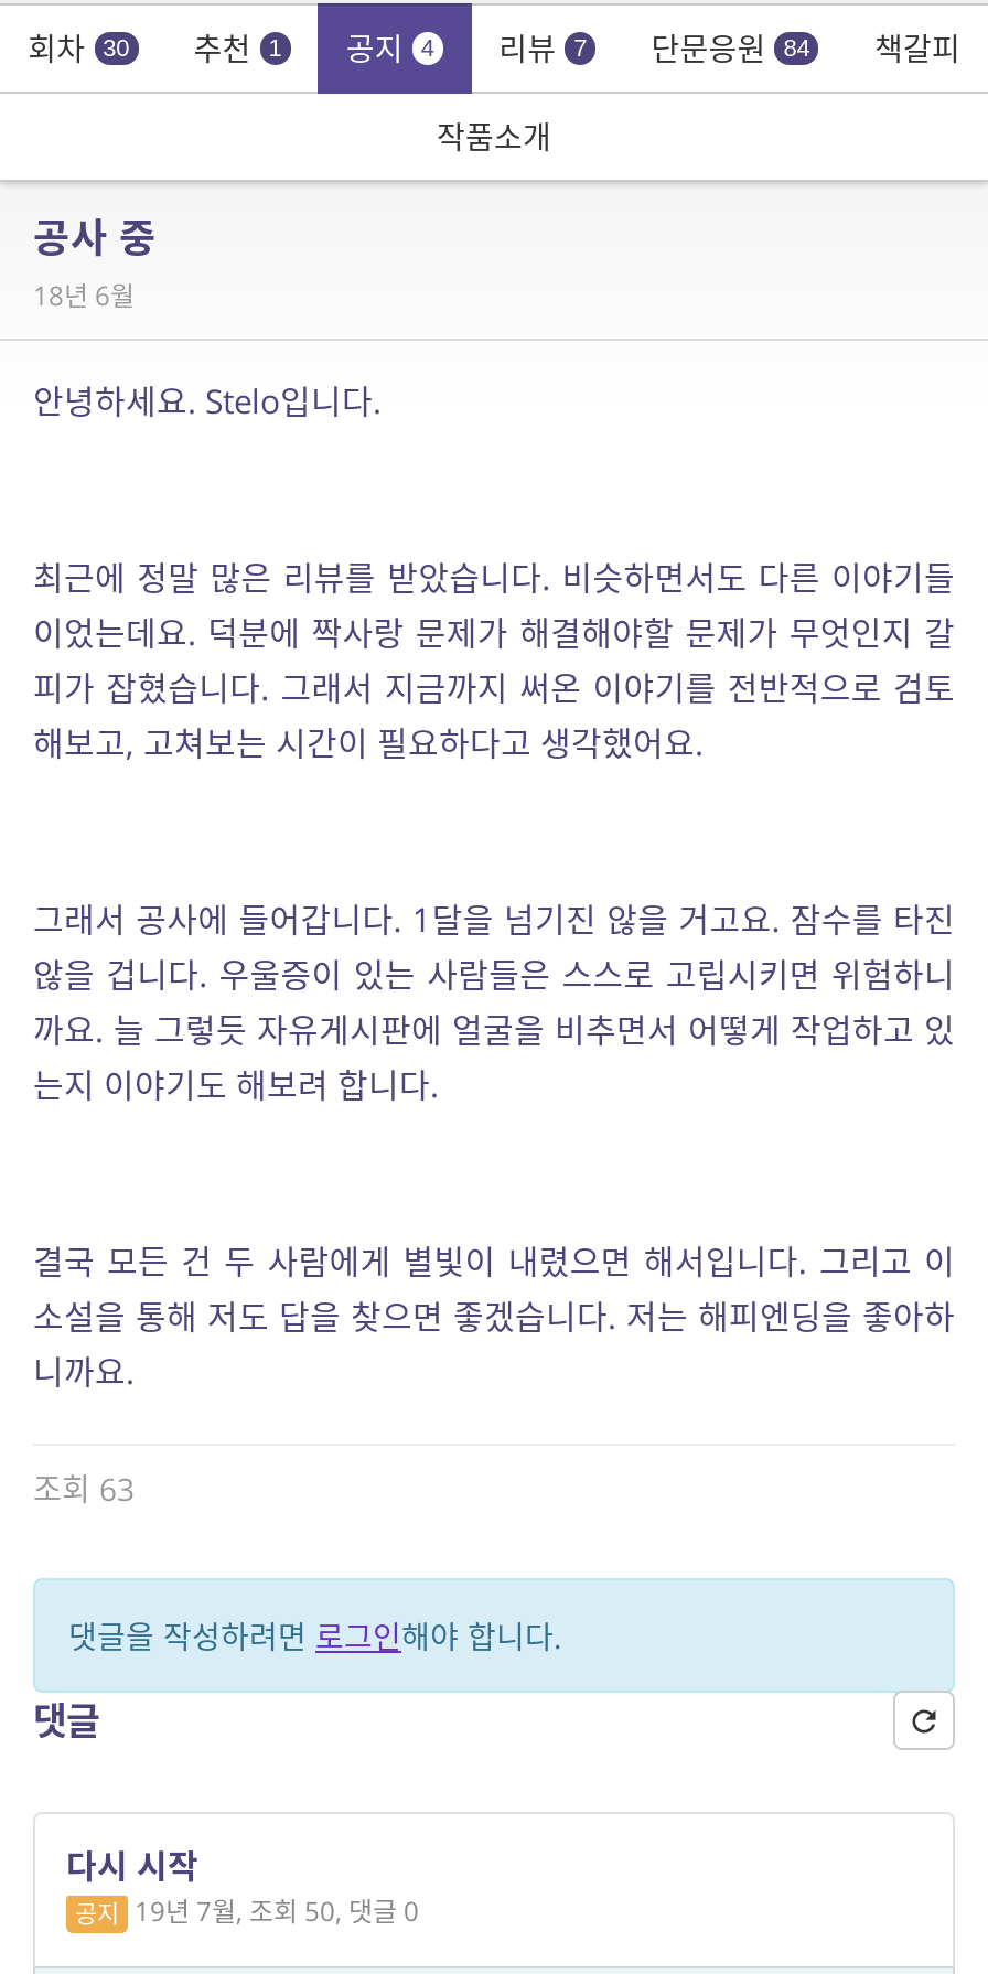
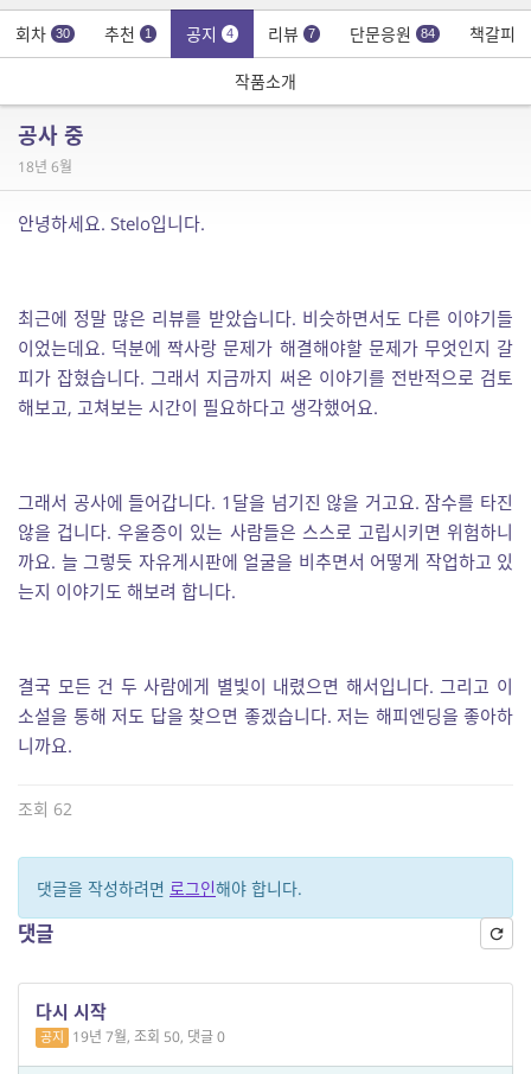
[33,1468,135,1510] 조회 63 -> [18,797,72,820] 조회 62

